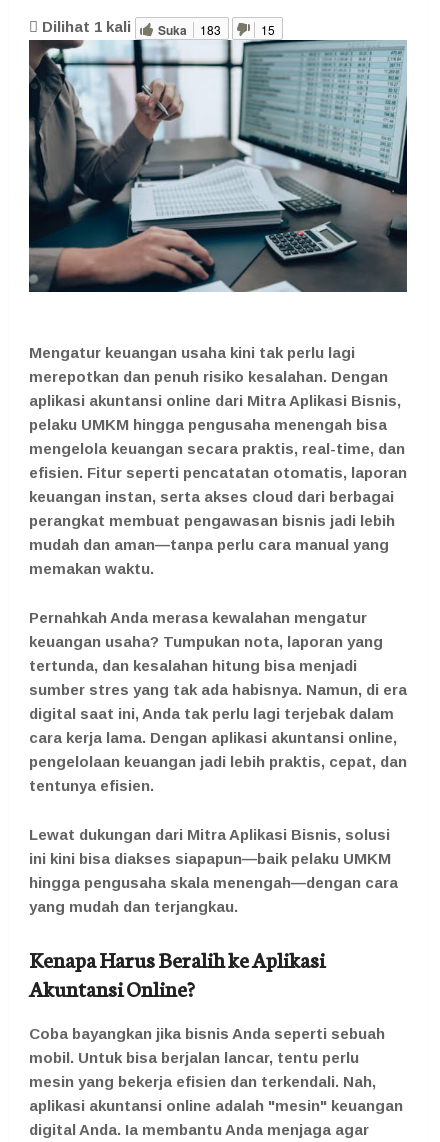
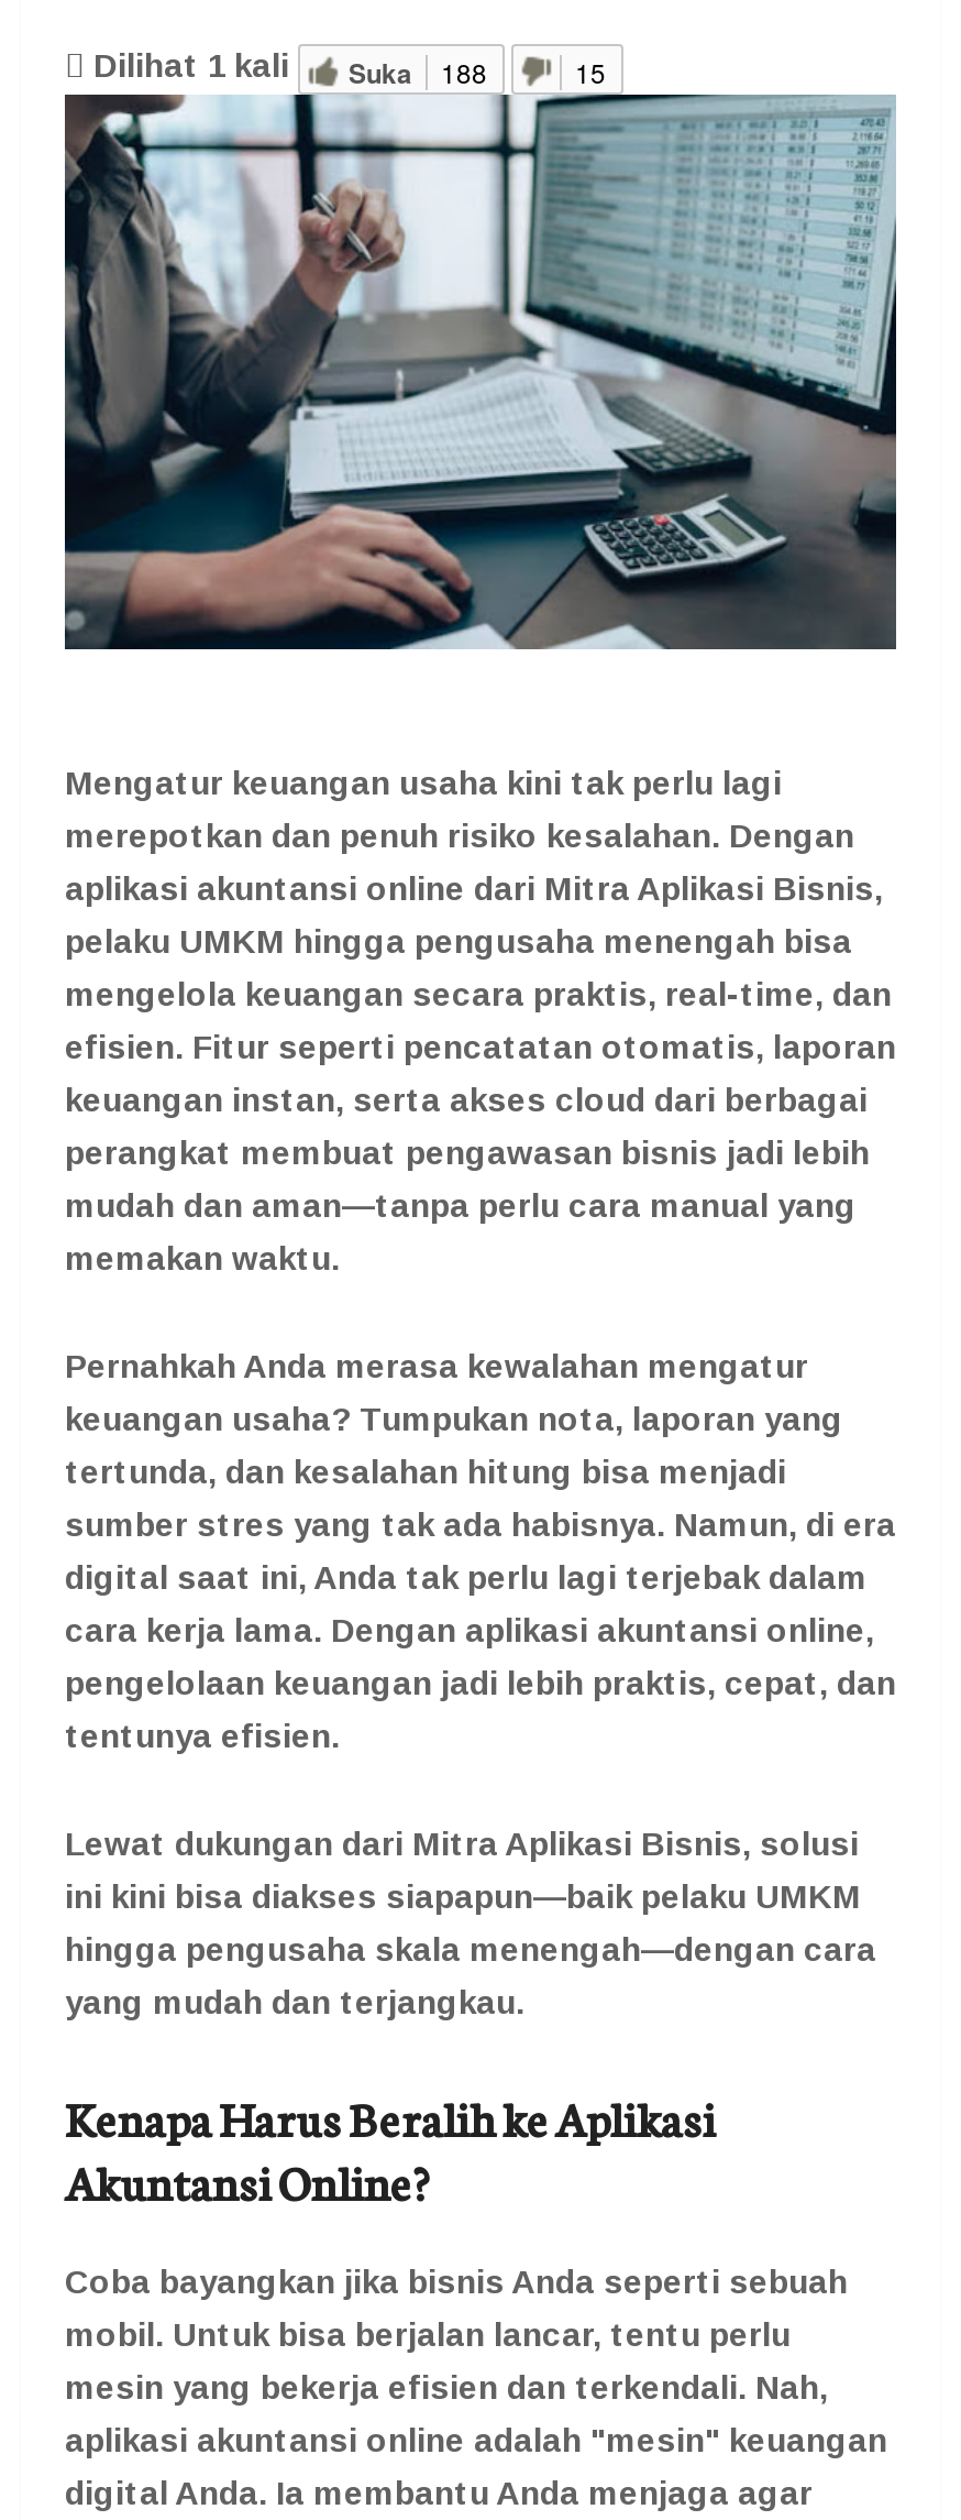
[38,18,221,39] Dilihat 1 kali Suka 183 -> [85,46,487,92] Dilihat 1 kali Suka 188

